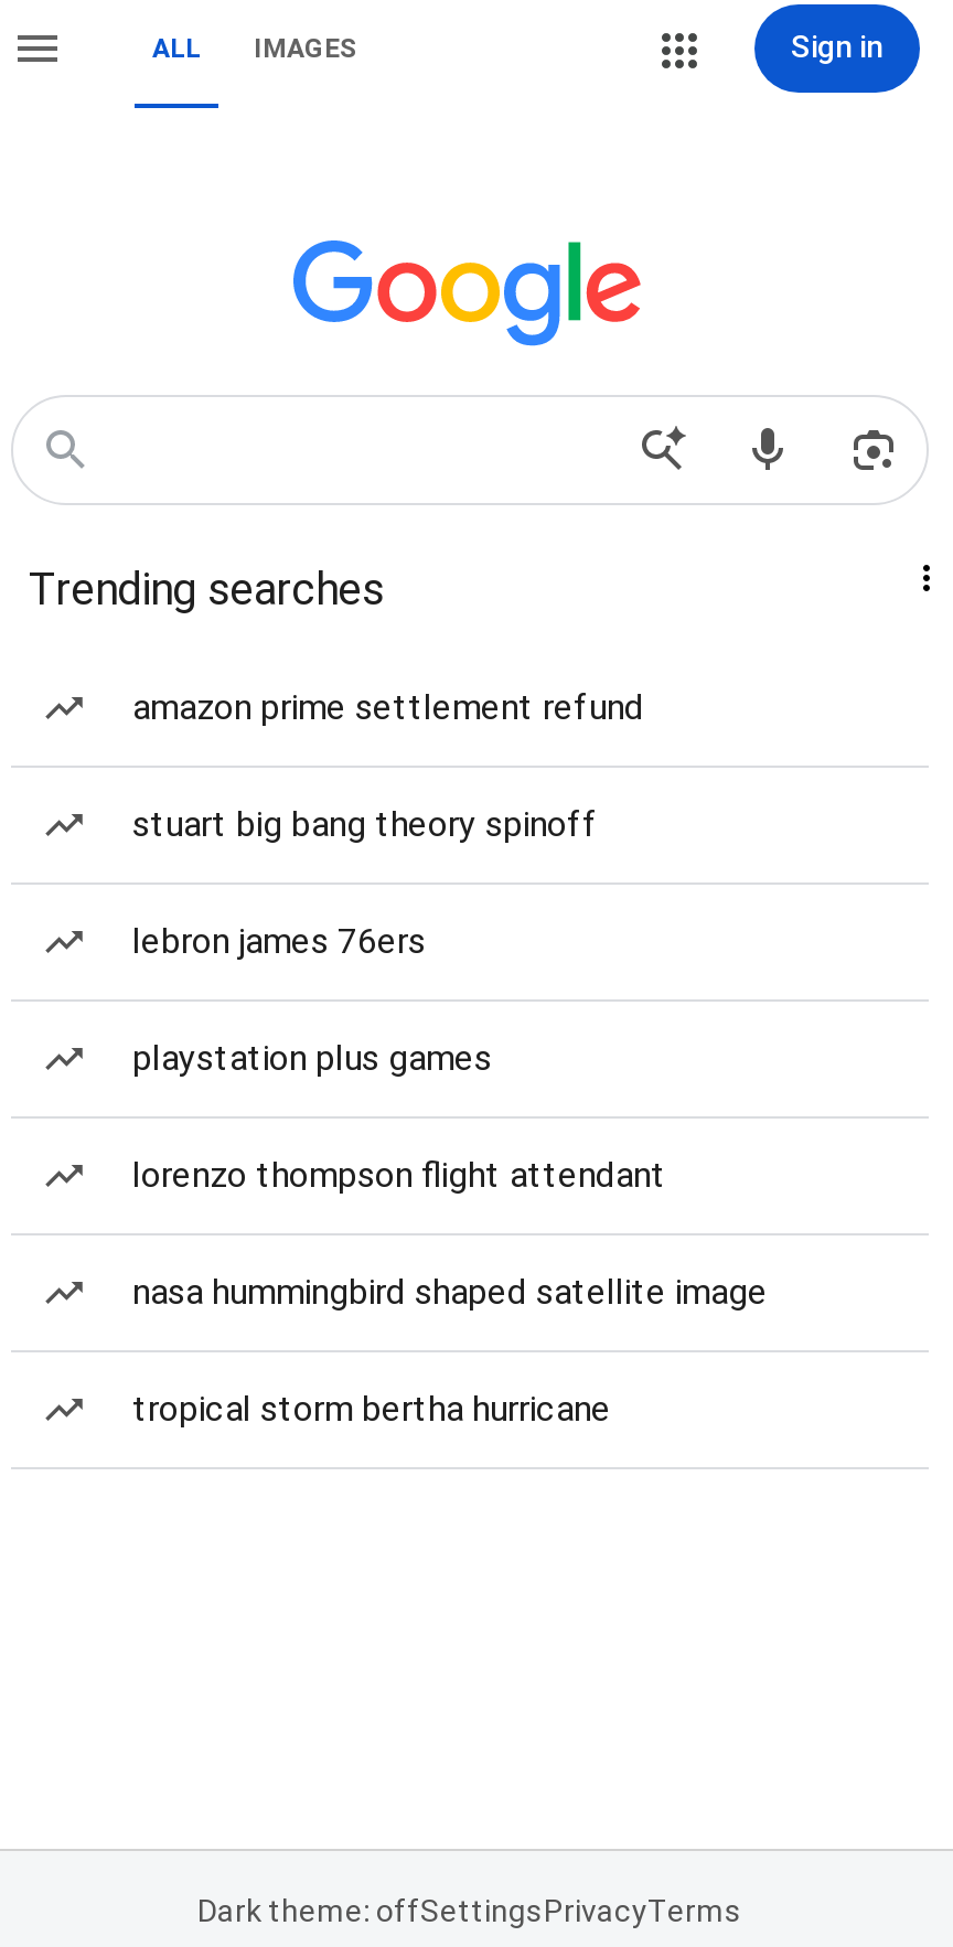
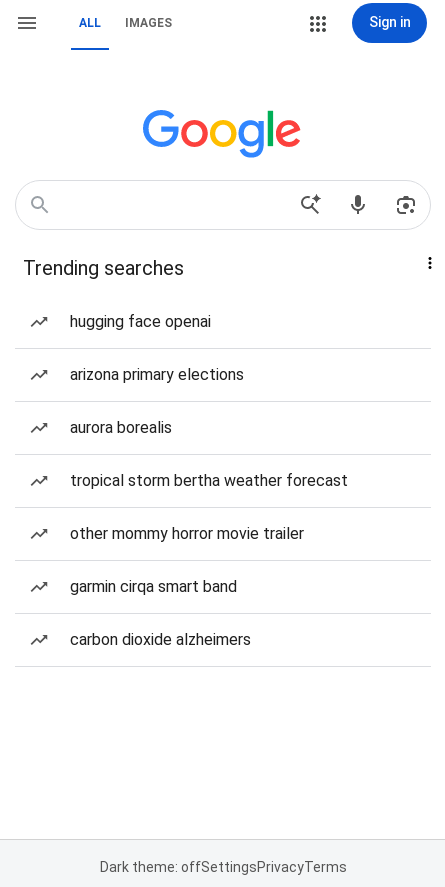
[132,686,644,728] amazon prime settlement refund -> [70,312,211,331] hugging face openai
[132,803,598,845] stuart big bang theory spinoff -> [70,365,244,384] arizona primary elections
[132,920,426,962] lebron james 76ers -> [70,418,172,437] aurora borealis
[132,1037,492,1079] playstation plus games -> [70,471,348,490] tropical storm bertha weather forecast
[132,1154,666,1196] lorenzo thompson flight attendant -> [70,524,304,543] other mommy horror movie trailer
[132,1271,768,1313] nasa hummingbird shaped satellite image -> [70,577,237,596] garmin cirqa smart band
[132,1388,611,1430] tropical storm bertha hurricane -> [70,630,251,649] carbon dioxide alzheimers

